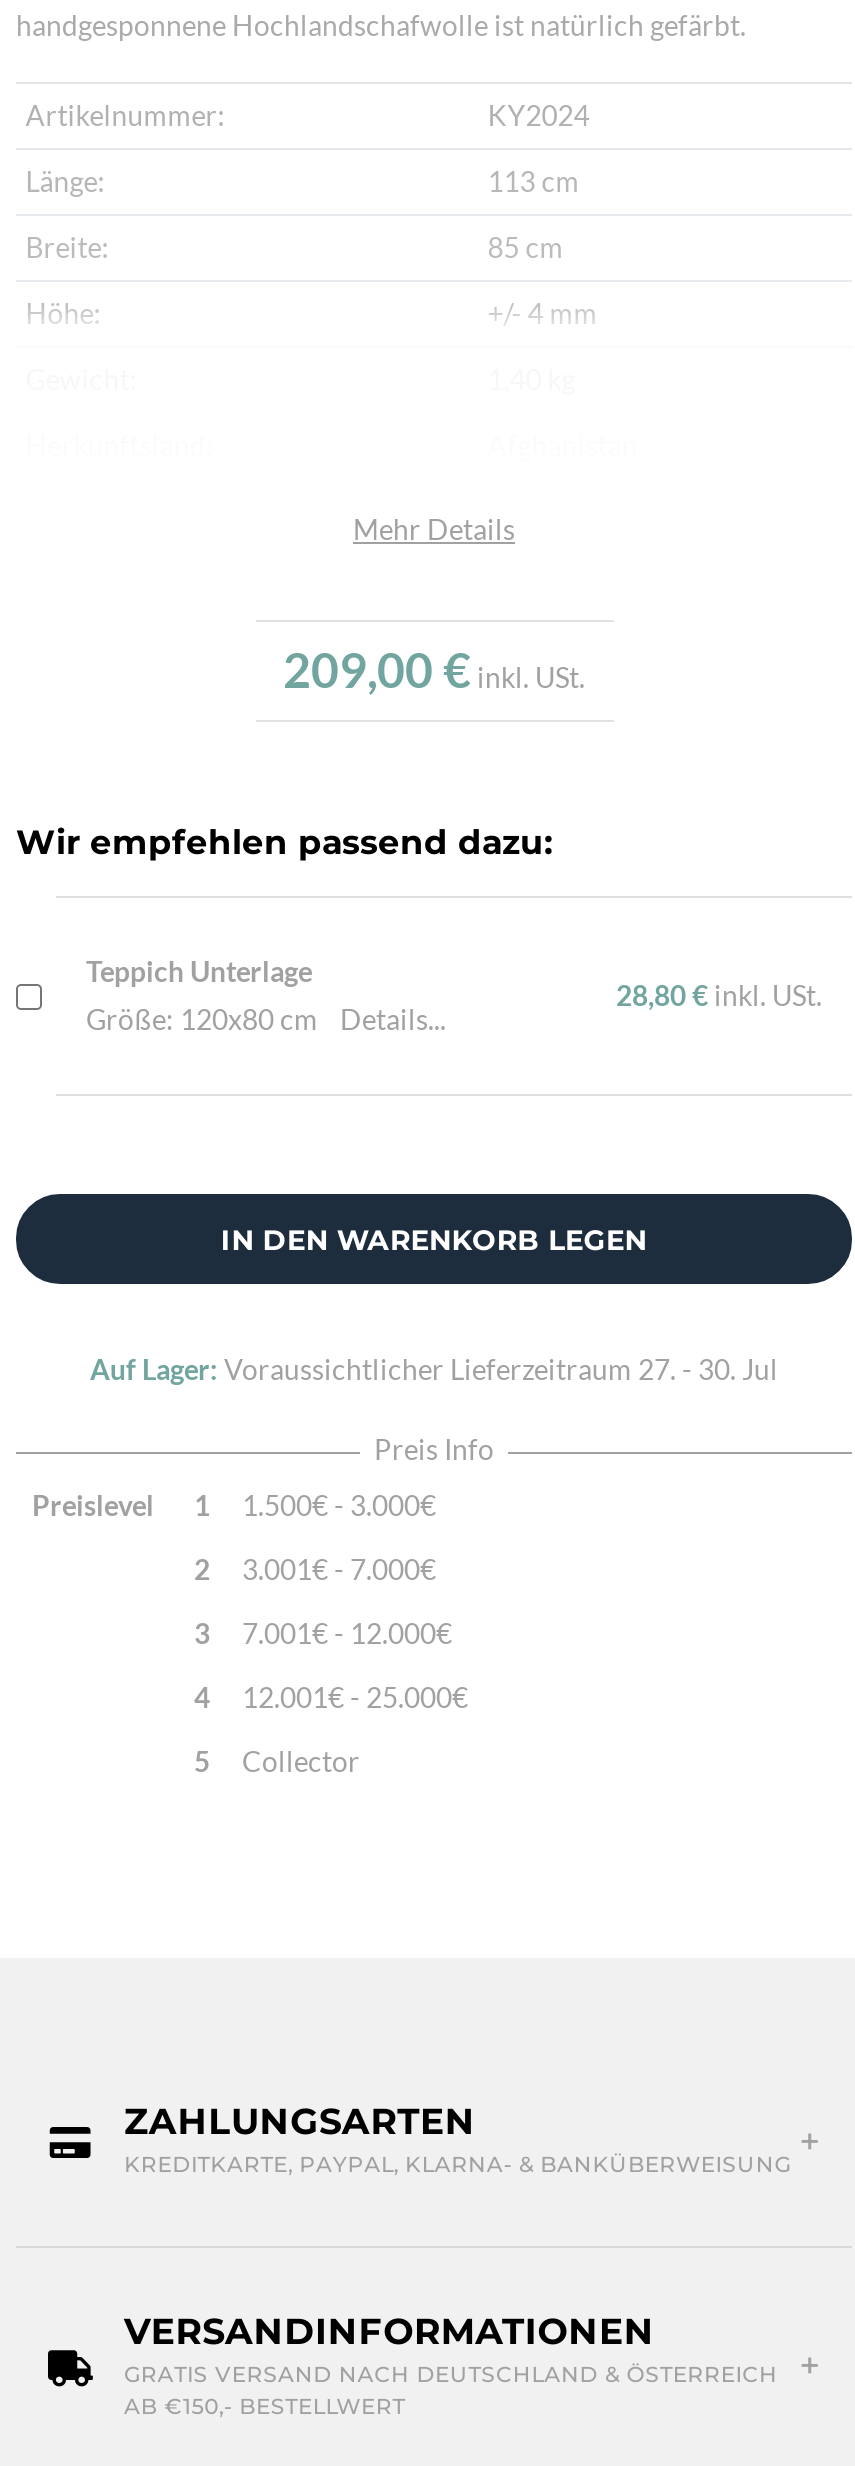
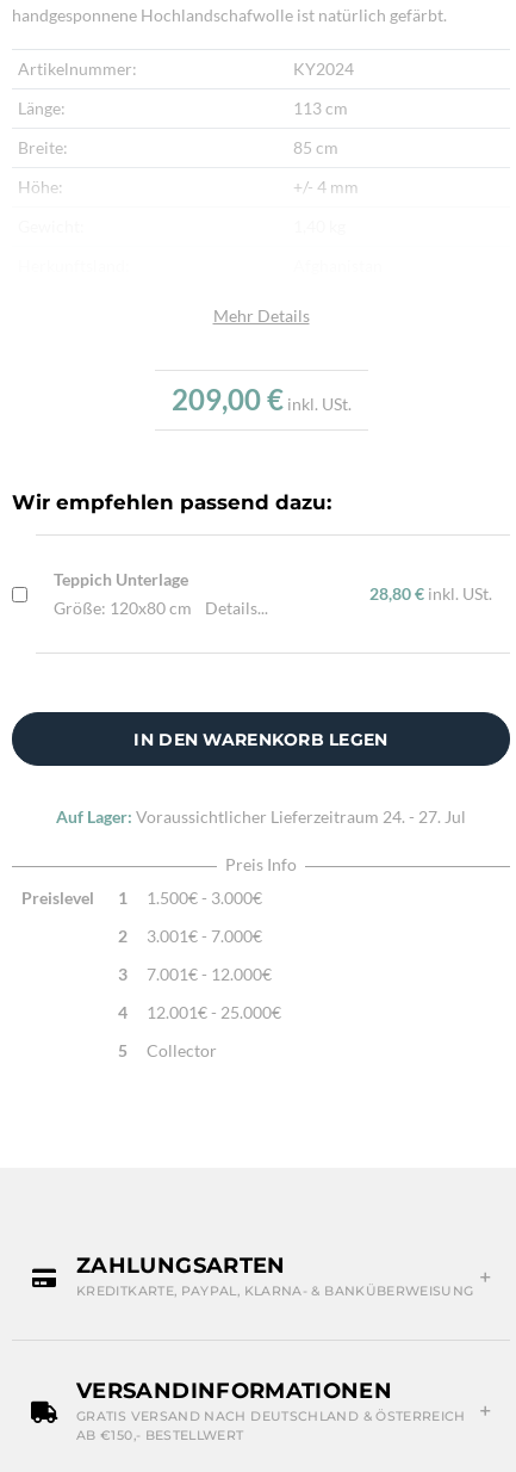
[90,1352,778,1386] Auf Lager: Voraussichtlicher Lieferzeitraum 27. - 30. Jul -> [56,807,466,827] Auf Lager: Voraussichtlicher Lieferzeitraum 24. - 27. Jul

